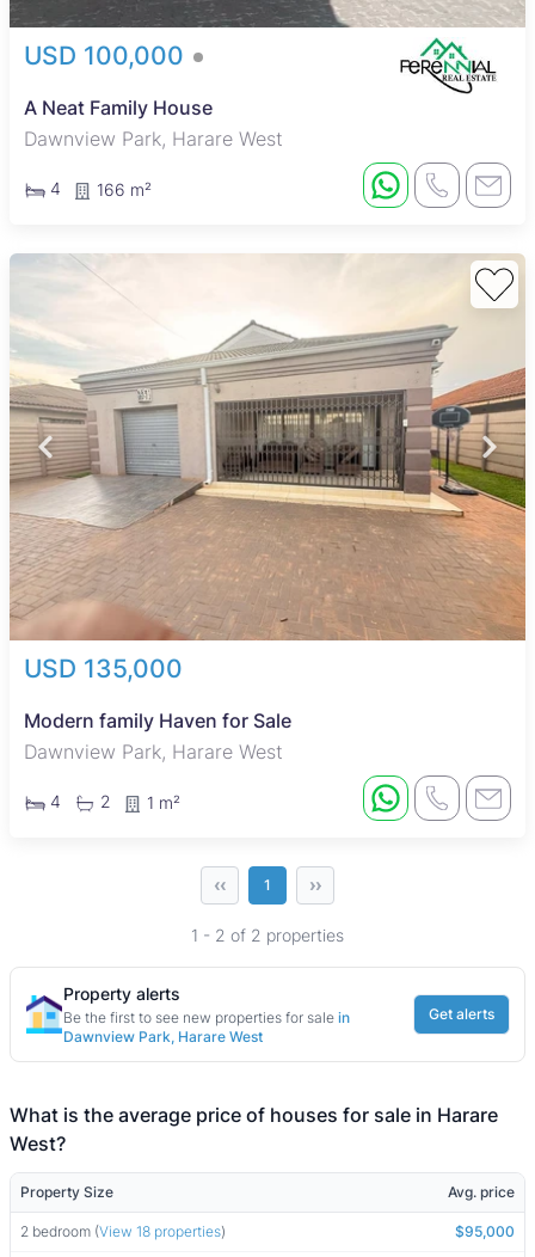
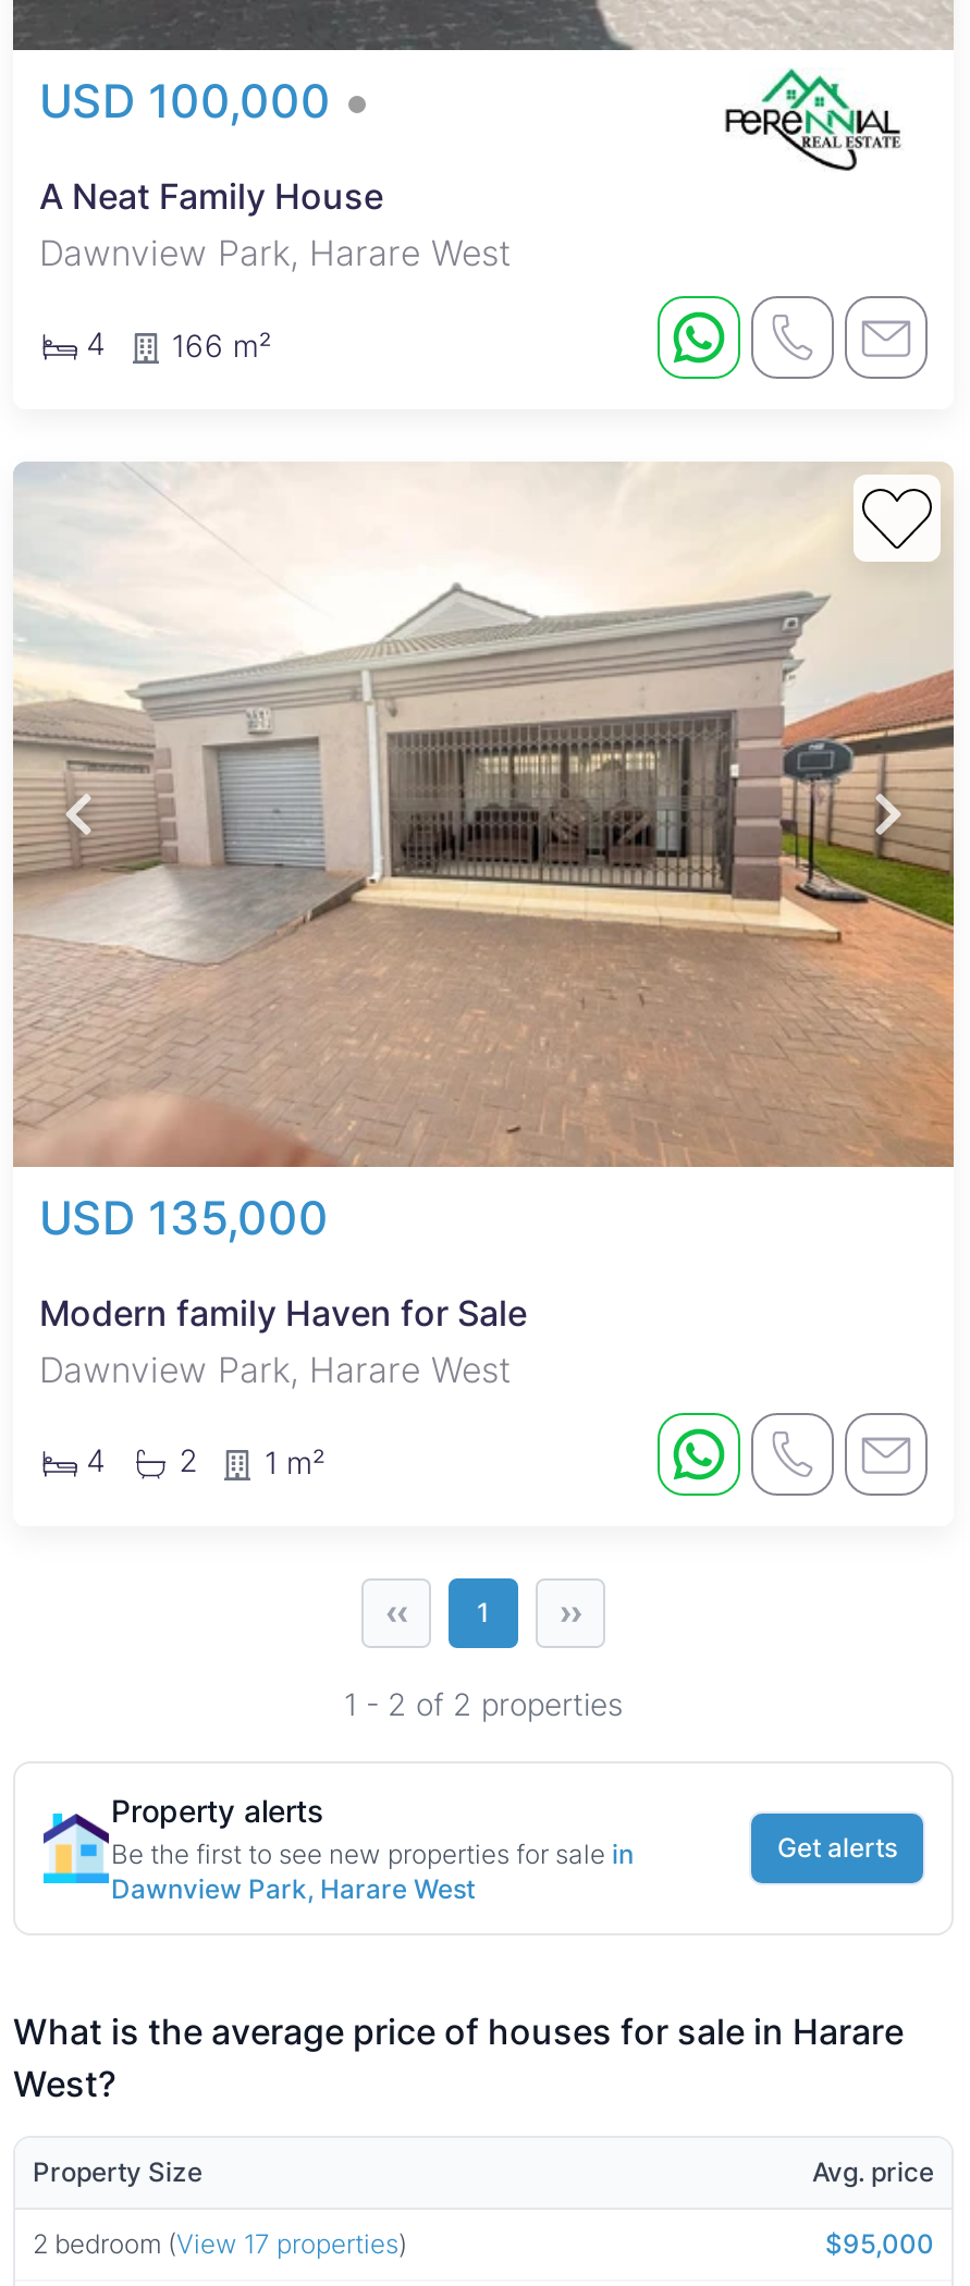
[20,1223,226,1241] 2 bedroom (View 18 properties) -> [33,2228,407,2261] 2 bedroom (View 17 properties)

